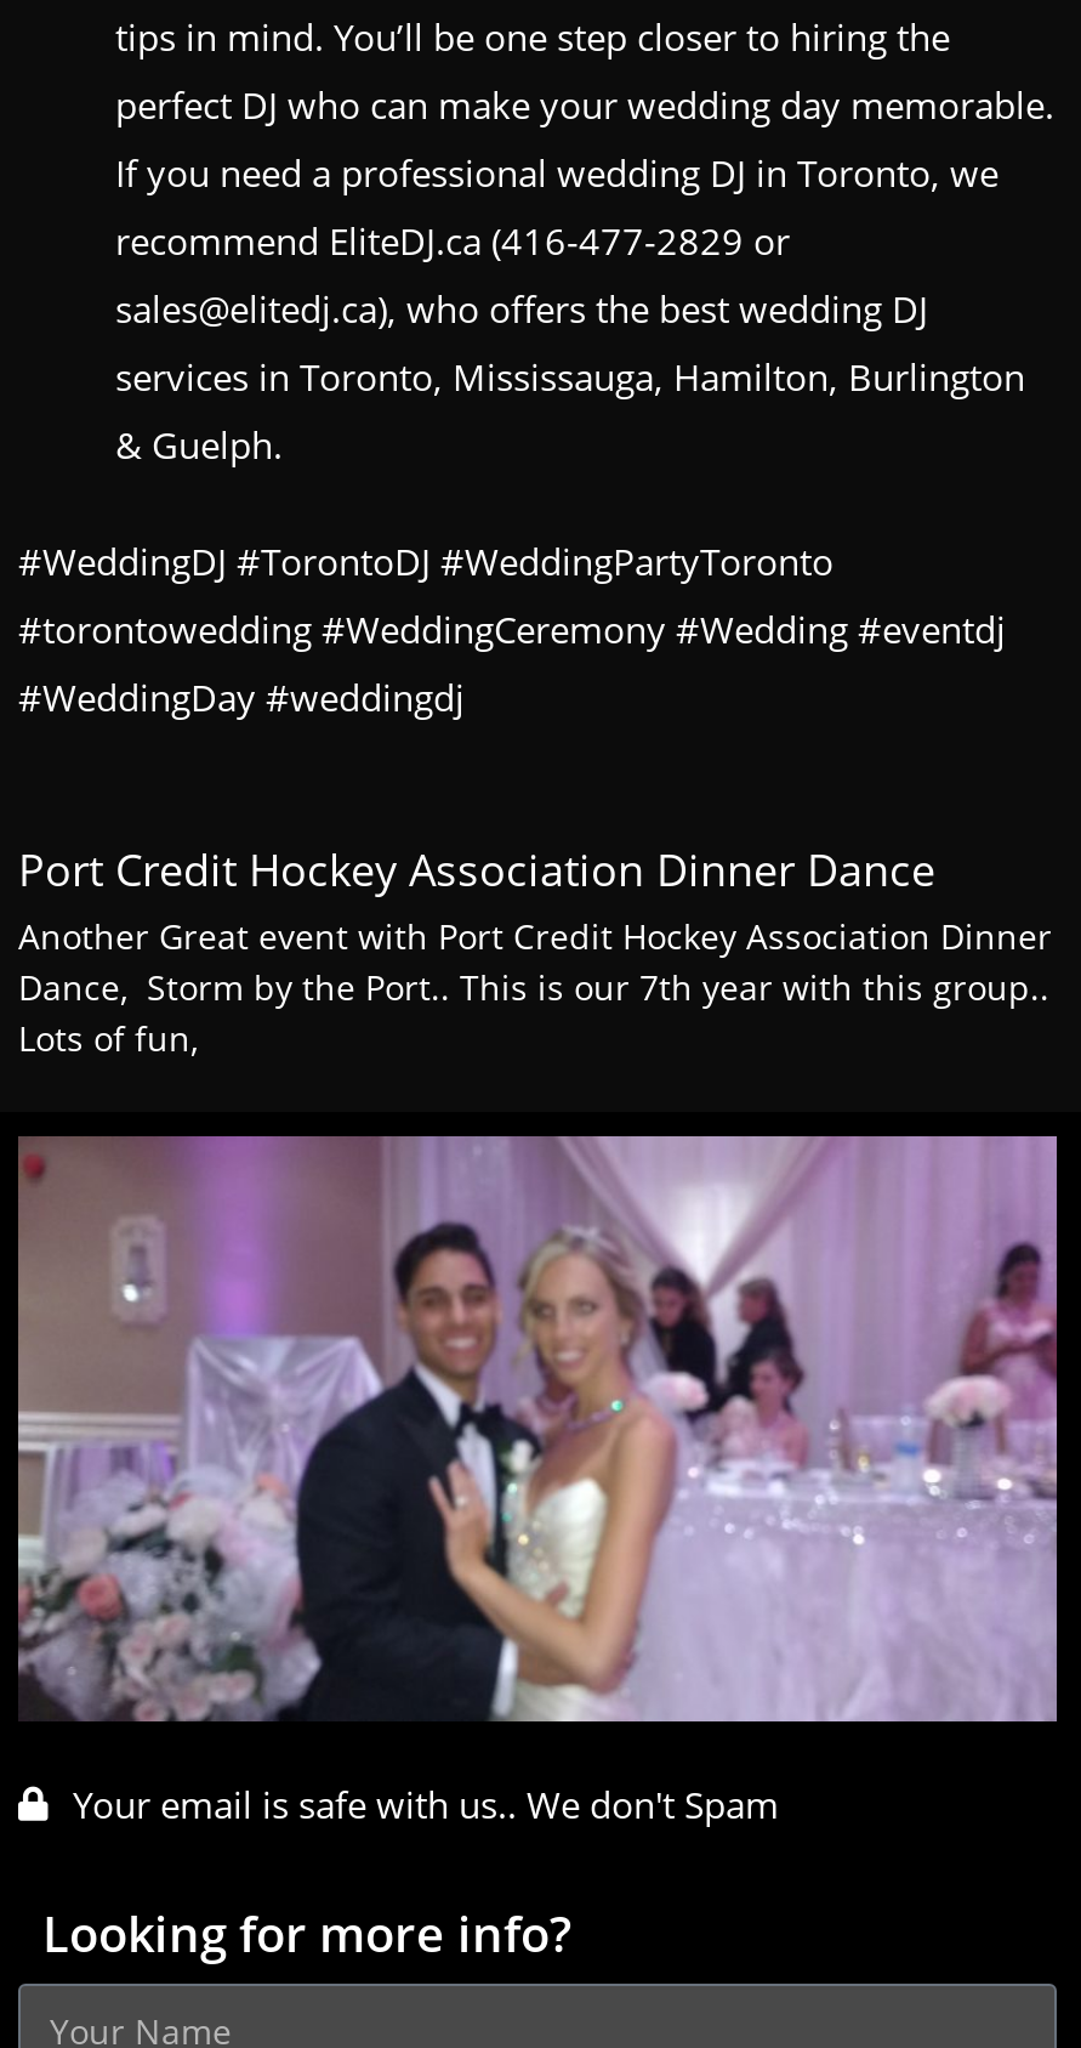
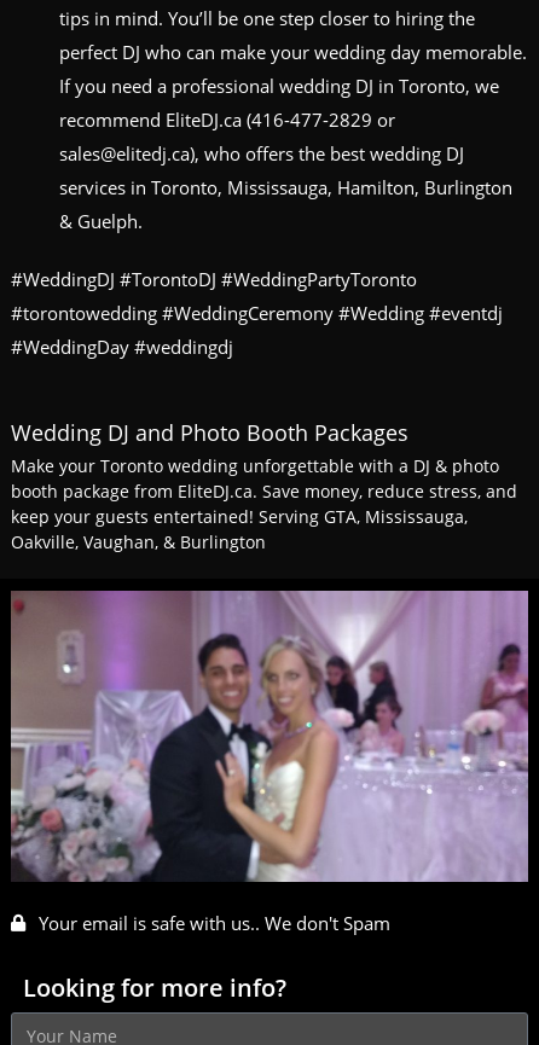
[18,840,1052,1061] Port Credit Hockey Association Dinner Dance | Another Great event with Port Credit Hockey Association Dinner | Dance, Storm by the Port.. This is our 7th year with this group.. | Lots of fun, -> [11,418,517,553] Wedding DJ and Photo Booth Packages | Make your Toronto wedding unforgettable with a DJ & photo | booth package from EliteDJ.ca. Save money, reduce stress, and | keep your guests entertained! Serving GTA, Mississauga, | Oakville, Vaughan, & Burlington

